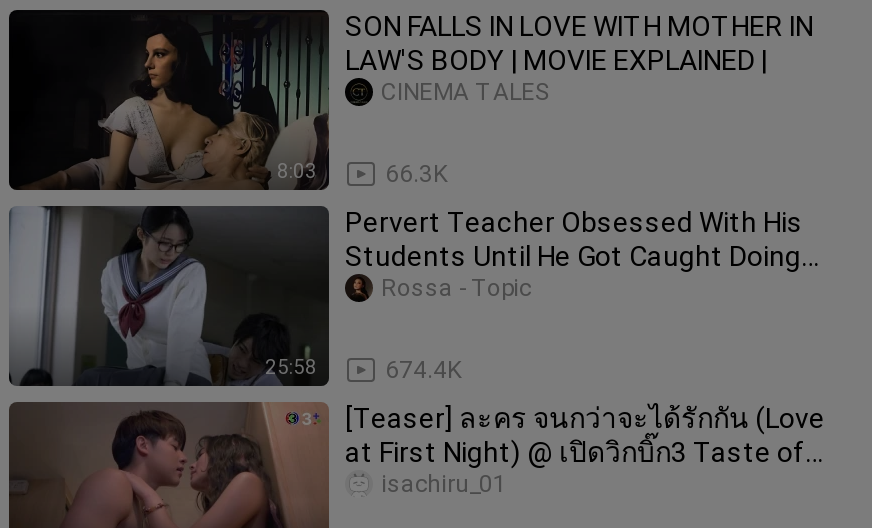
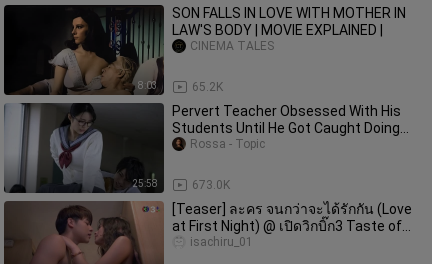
[385,160,447,188] 66.3K -> [192,80,223,94] 65.2K
[385,356,461,384] 674.4K -> [192,178,230,192] 673.0K

